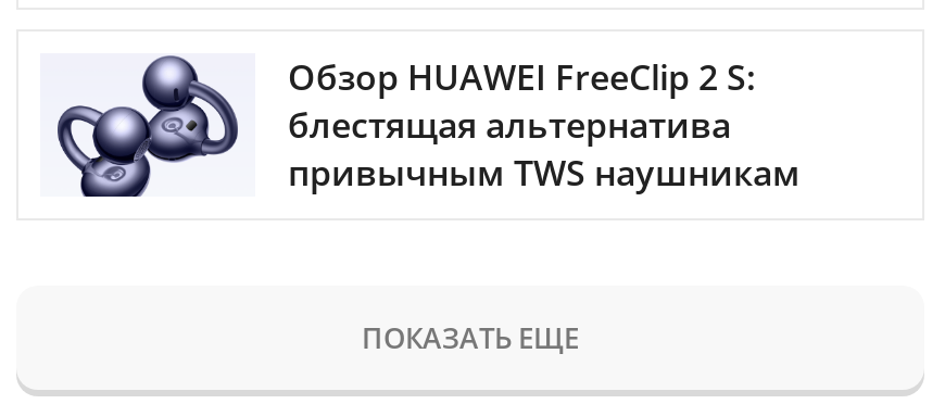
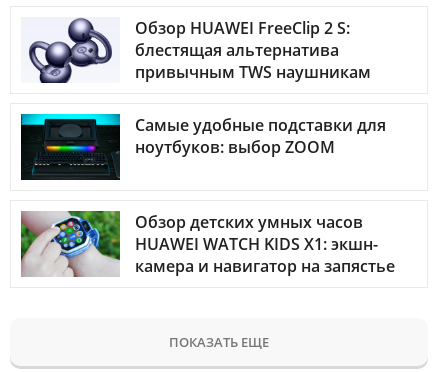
none -> [20,113,395,277] [image] | Самые удобные подставки для | ноутбуков: выбор ZOOM | Обзор детских умных часов | HUAWEI WATCH KIDS X1: экшн- | камера и навигатор на запястье
none -> [20,210,121,278] [image]

